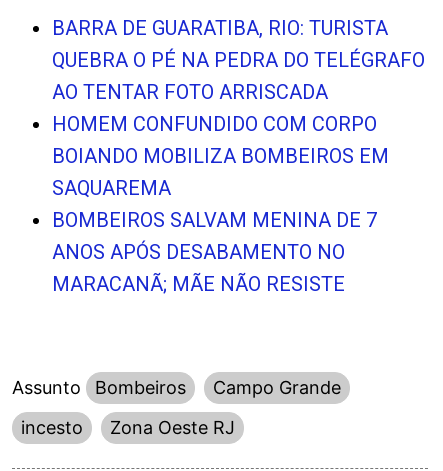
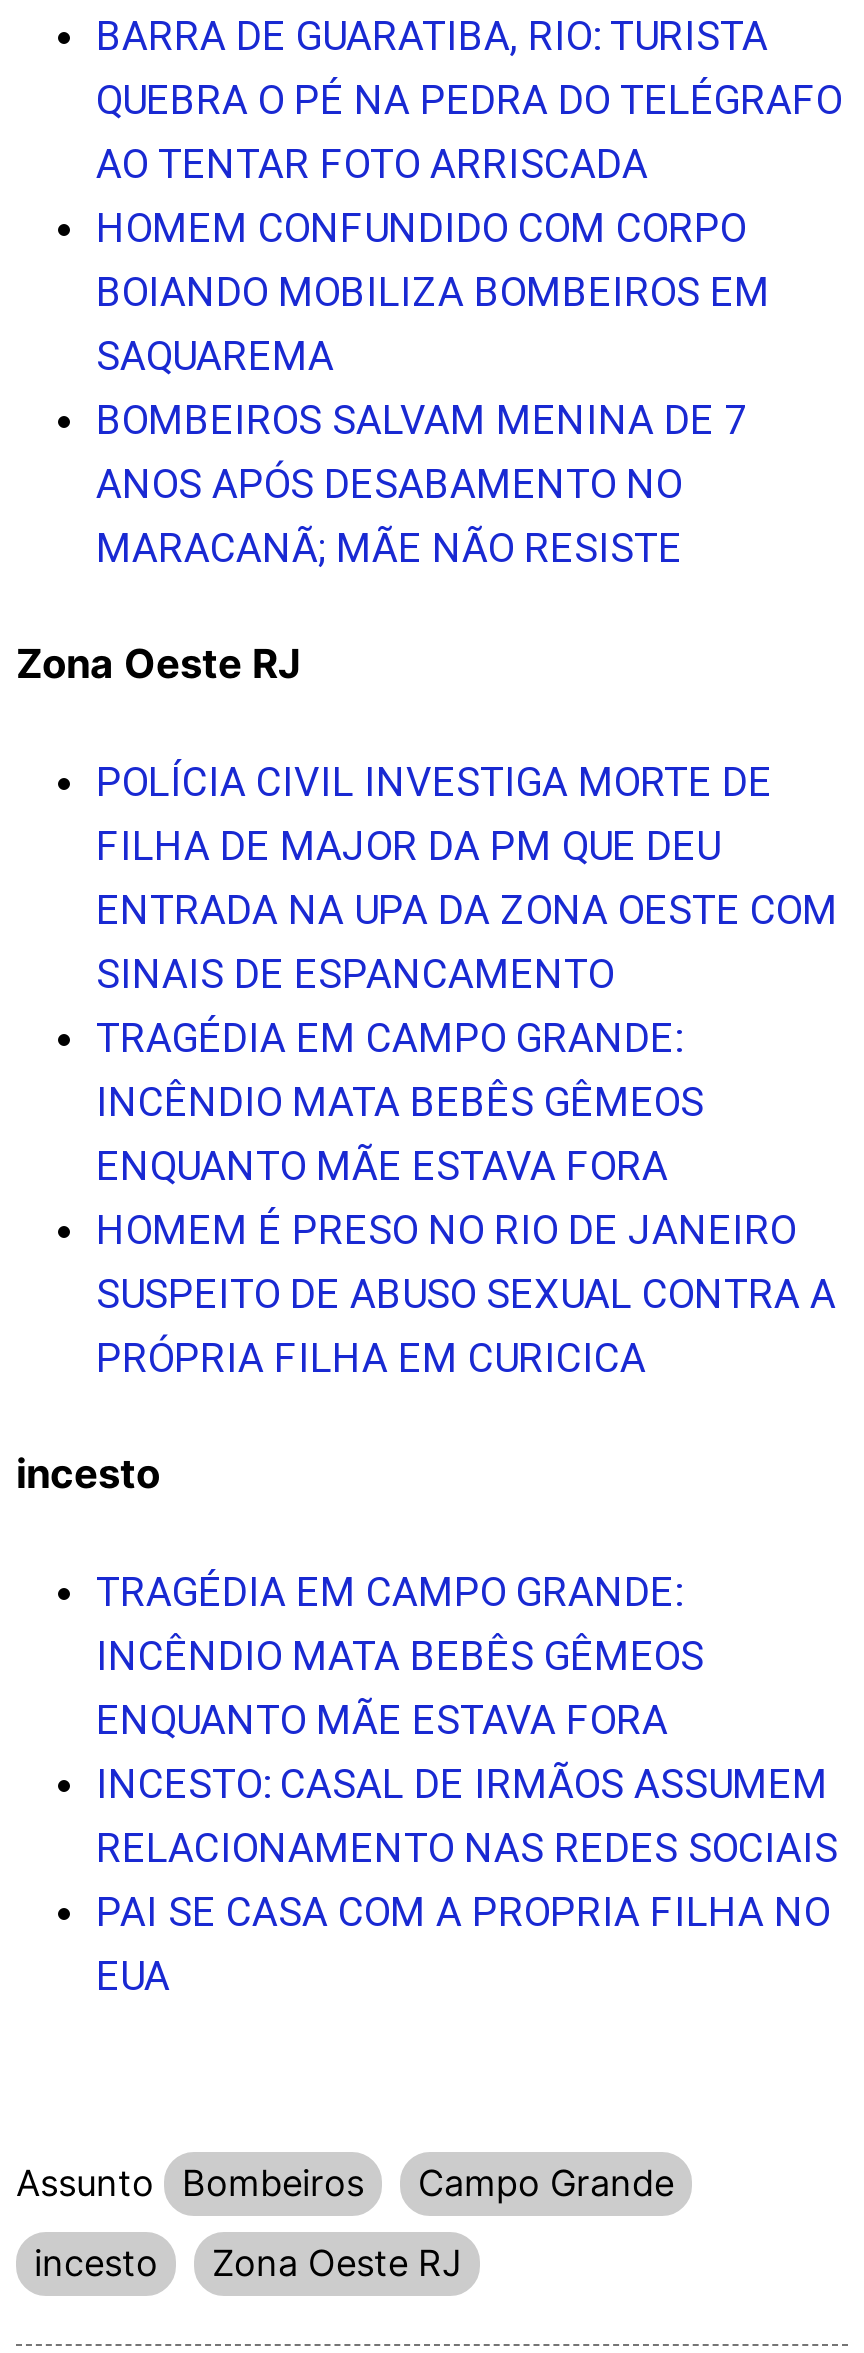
none -> [16,640,838,2000] Zona Oeste RJ | POLÍCIA CIVIL INVESTIGA MORTE DE | FILHA DE MAJOR DA PM QUE DEU | ENTRADA NA UPA DA ZONA OESTE COM | SINAIS DE ESPANCAMENTO | TRAGÉDIA EM CAMPO GRANDE: | INCÊNDIO MATA BEBÊS GÊMEOS | ENQUANTO MÃE ESTAVA FORA | HOMEM É PRESO NO RIO DE JANEIRO | SUSPEITO DE ABUSO SEXUAL CONTRA A | PRÓPRIA FILHA EM CURICICA | incesto | TRAGÉDIA EM CAMPO GRANDE: | INCÊNDIO MATA BEBÊS GÊMEOS | ENQUANTO MÃE ESTAVA FORA | INCESTO: CASAL DE IRMÃOS ASSUMEM | RELACIONAMENTO NAS REDES SOCIAIS | PAI SE CASA COM A PROPRIA FILHA NO | EUA

